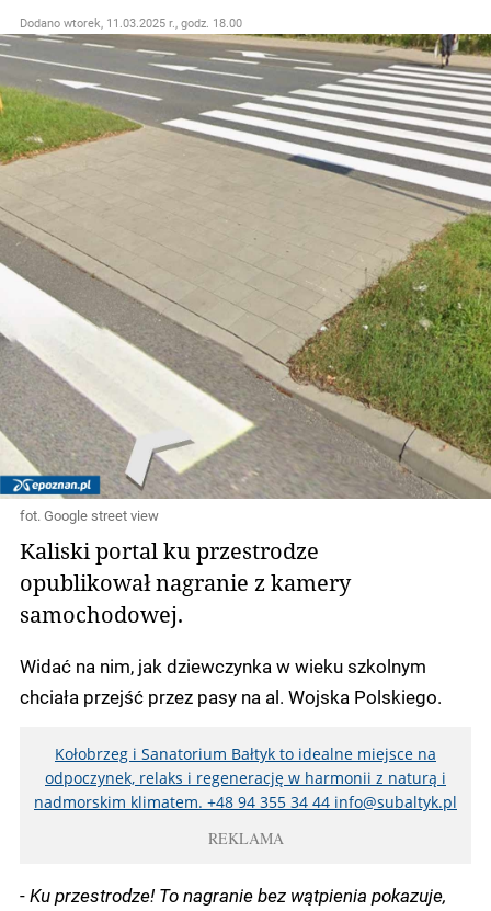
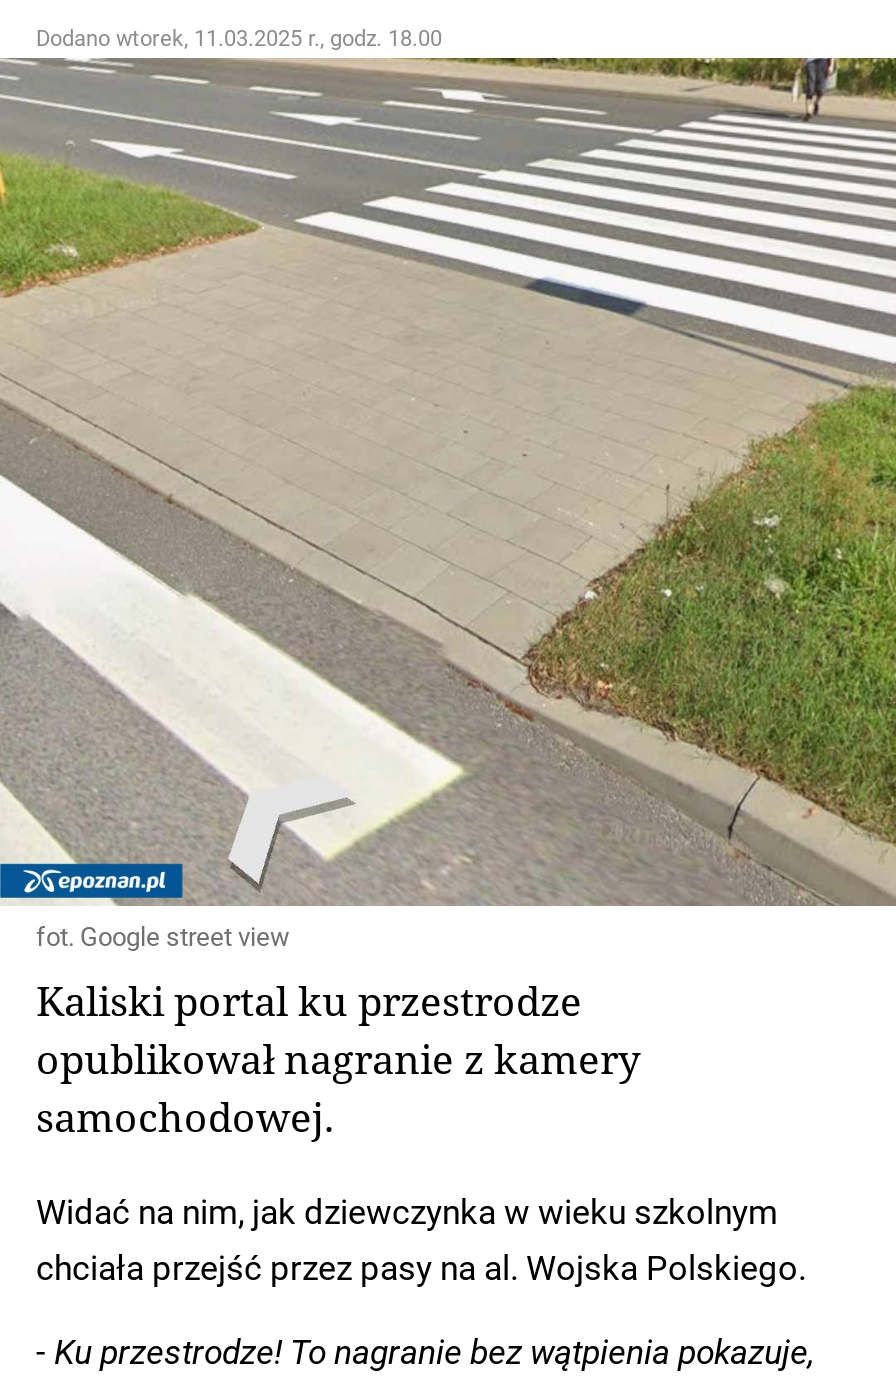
[34,744,457,849] Kołobrzeg i Sanatorium Bałtyk to idealne miejsce na | odpoczynek, relaks i regenerację w harmonii z naturą i | nadmorskim klimatem. +48 94 355 34 44 info@subaltyk.pl | REKLAMA -> none

